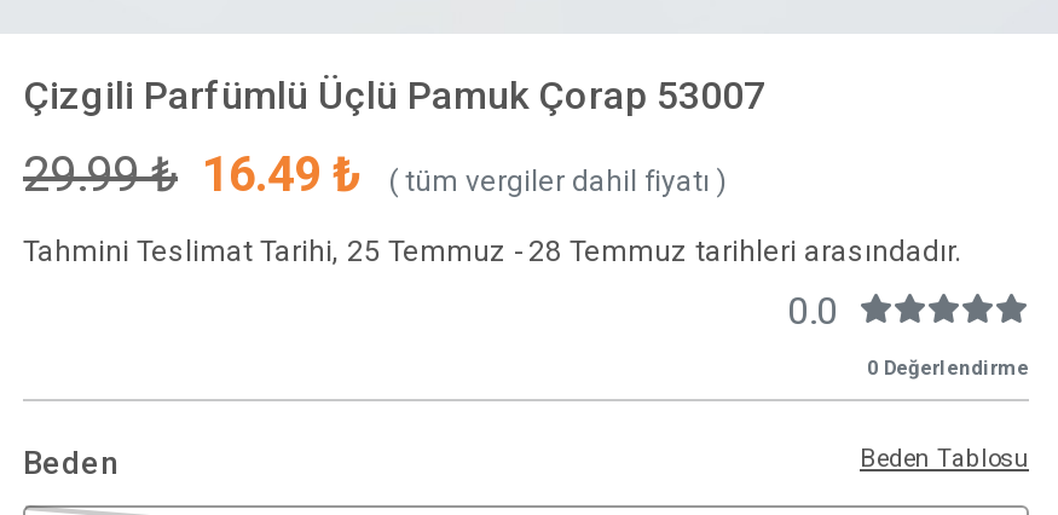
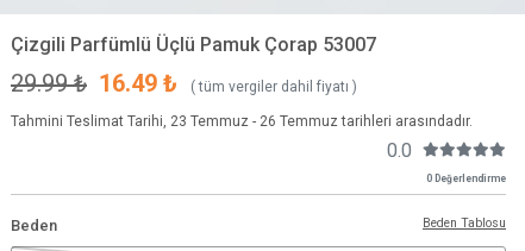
[23,235,961,268] Tahmini Teslimat Tarihi, 25 Temmuz - 28 Temmuz tarihleri arasındadır. -> [11,113,473,130] Tahmini Teslimat Tarihi, 23 Temmuz - 26 Temmuz tarihleri arasındadır.

